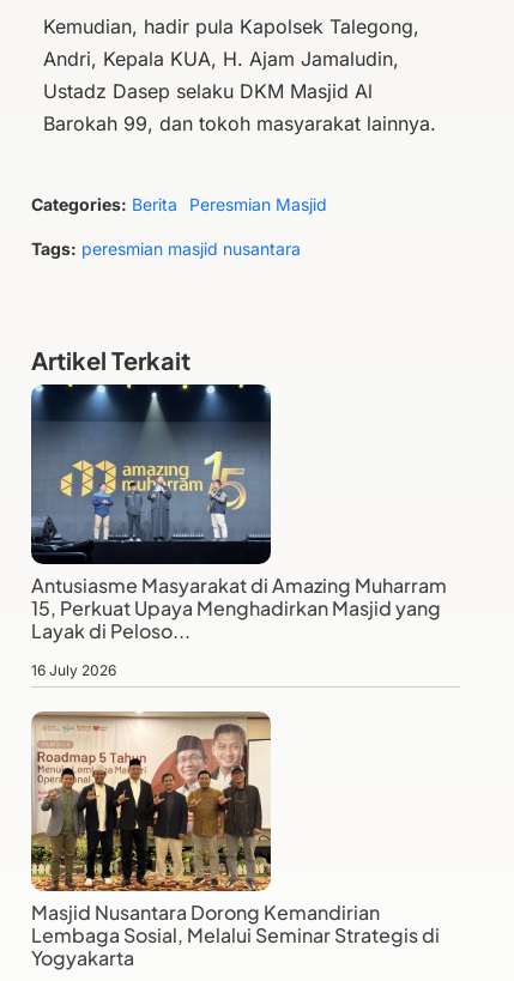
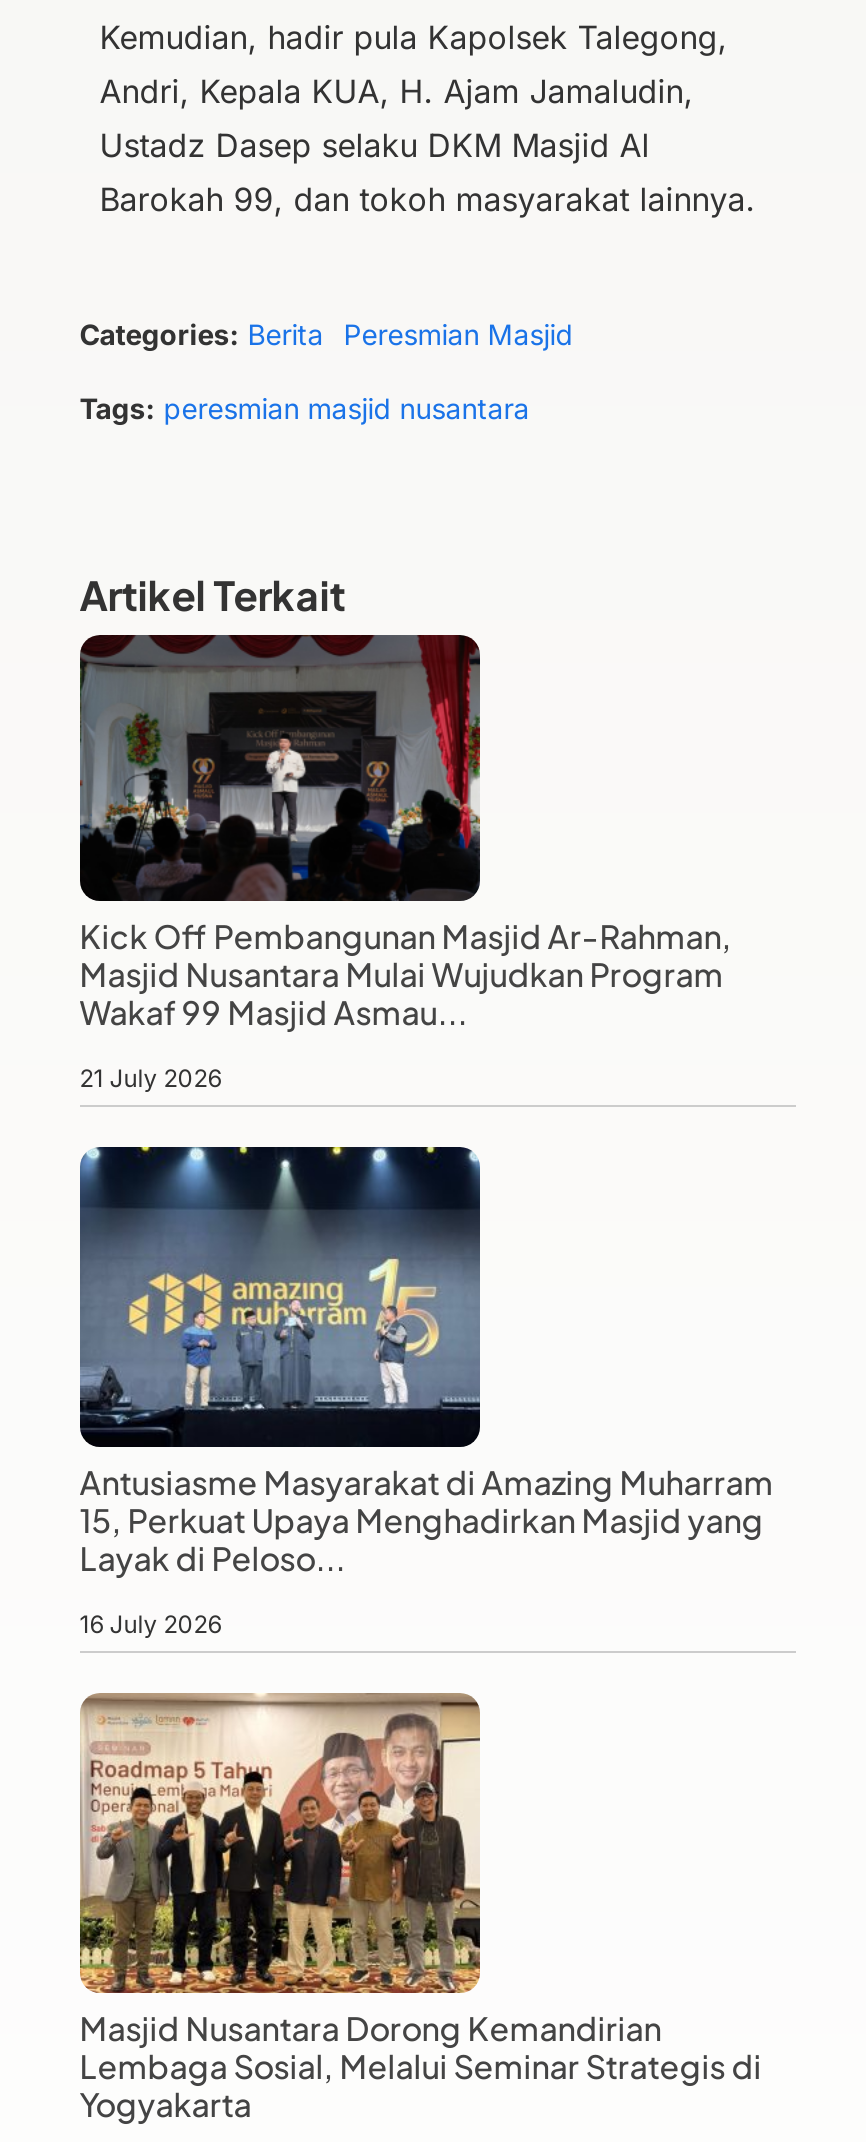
none -> [78,633,732,1093] [image] | Kick Off Pembangunan Masjid Ar-Rahman, | Masjid Nusantara Mulai Wujudkan Program | Wakaf 99 Masjid Asmau... | 21 July 2026

